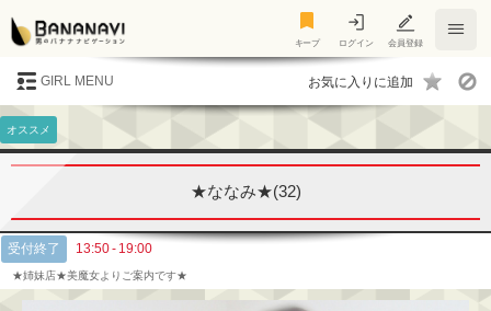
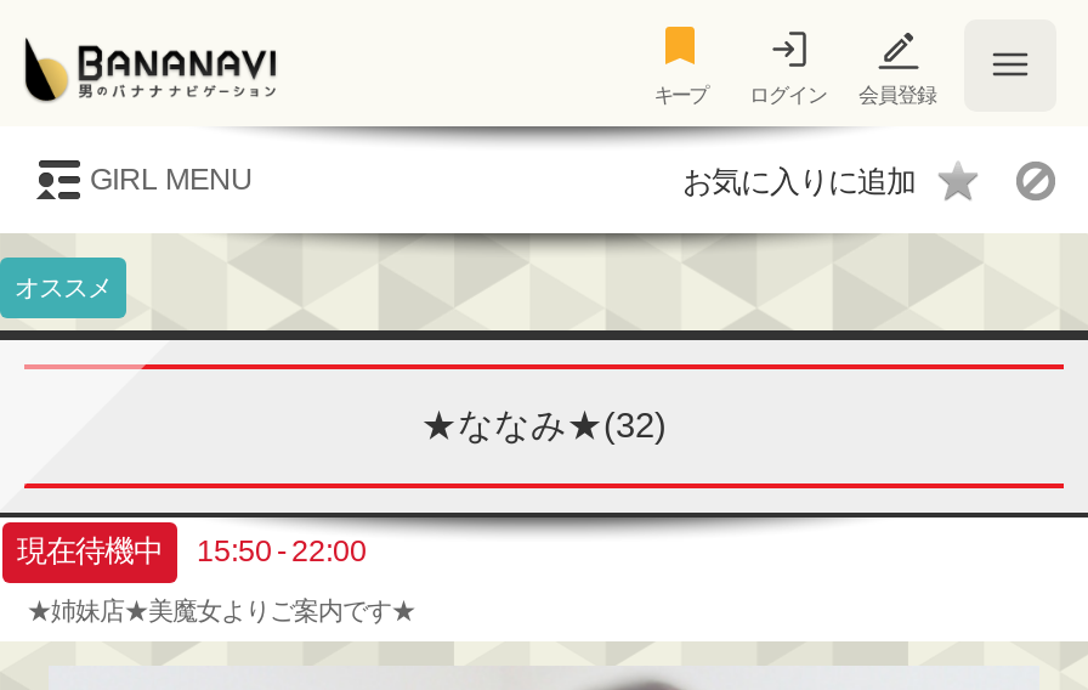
[8,241,152,256] 受付終了 | 13:50 - 19:00 -> [17,535,367,569] 現在待機中 | 15:50 - 22:00

